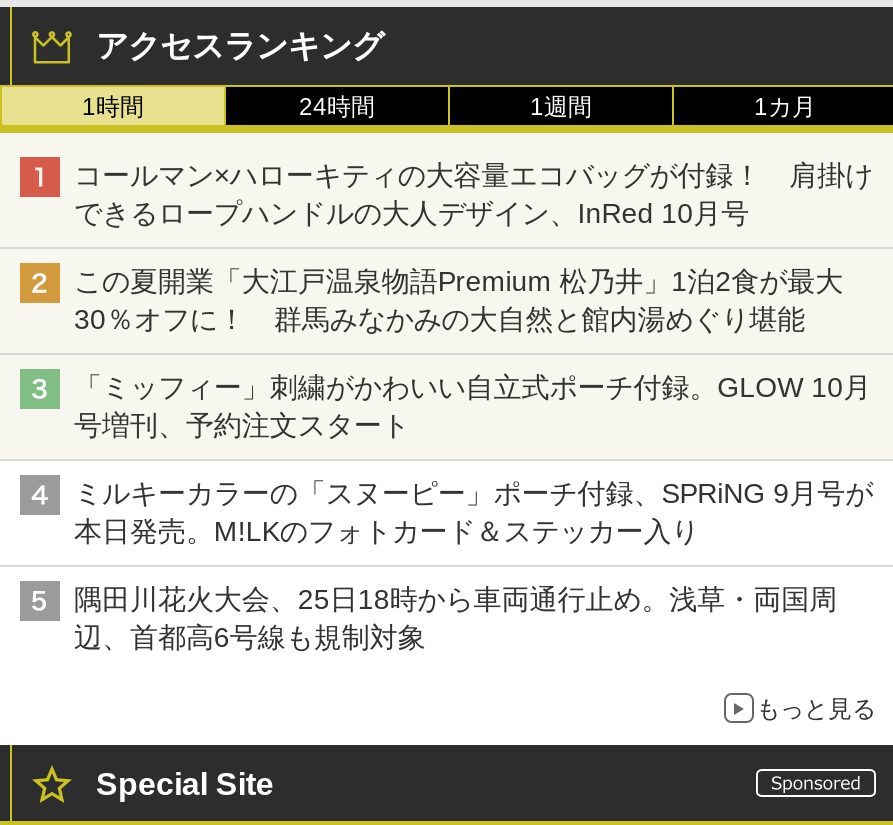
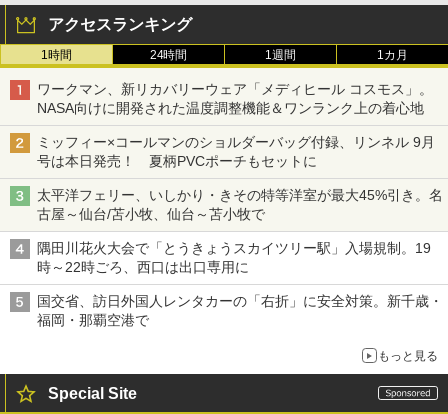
[74,158,873,228] コールマン×ハローキティの大容量エコバッグが付録！ 肩掛け | できるロープハンドルの大人デザイン、InRed 10月号 -> [37,81,433,116] ワークマン、新リカバリーウェア「メディヒール コスモス」。 | NASA向けに開発された温度調整機能＆ワンランク上の着心地
[74,264,843,334] この夏開業「大江戸温泉物語Premium 松乃井」1泊2食が最大 | 30％オフに！ 群馬みなかみの大自然と館内湯めぐり堪能 -> [37,134,435,169] ミッフィー×コールマンのショルダーバッグ付録、リンネル 9月 | 号は本日発売！ 夏柄PVCポーチもセットに
[74,370,871,440] 「ミッフィー」刺繍がかわいい自立式ポーチ付録。GLOW 10月 | 号増刊、予約注文スタート -> [37,187,443,222] 太平洋フェリー、いしかり・きその特等洋室が最大45%引き。名 | 古屋～仙台/苫小牧、仙台～苫小牧で
[74,476,873,546] ミルキーカラーの「スヌーピー」ポーチ付録、SPRiNG 9月号が | 本日発売。M!LKのフォトカード＆ステッカー入り -> [37,240,431,275] 隅田川花火大会で「とうきょうスカイツリー駅」入場規制。19 | 時～22時ごろ、西口は出口専用に
[74,582,837,652] 隅田川花火大会、25日18時から車両通行止め。浅草・両国周 | 辺、首都高6号線も規制対象 -> [37,293,443,328] 国交省、訪日外国人レンタカーの「右折」に安全対策。新千歳・ | 福岡・那覇空港で

